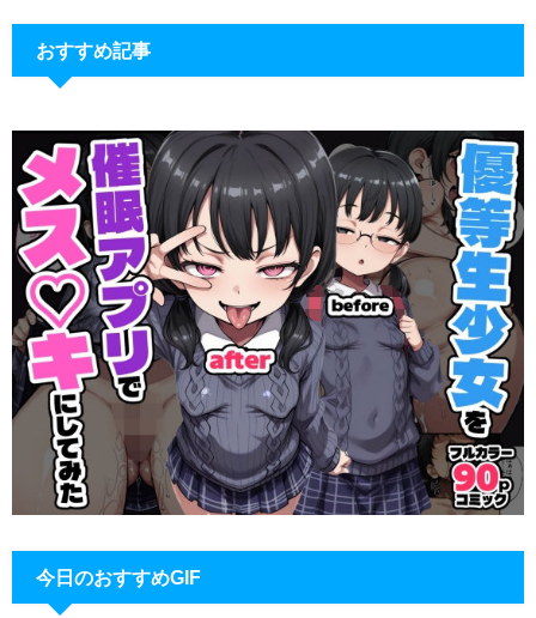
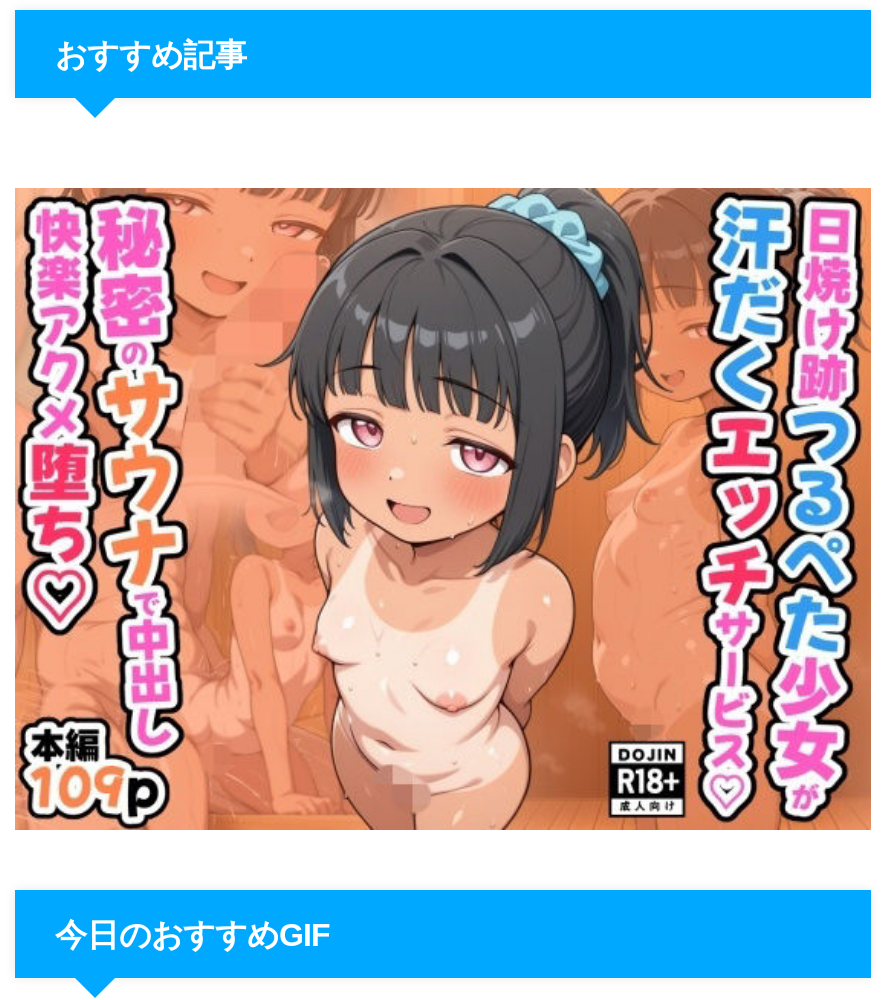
[11,129,525,516] [image] -> [13,186,873,832] [image]

